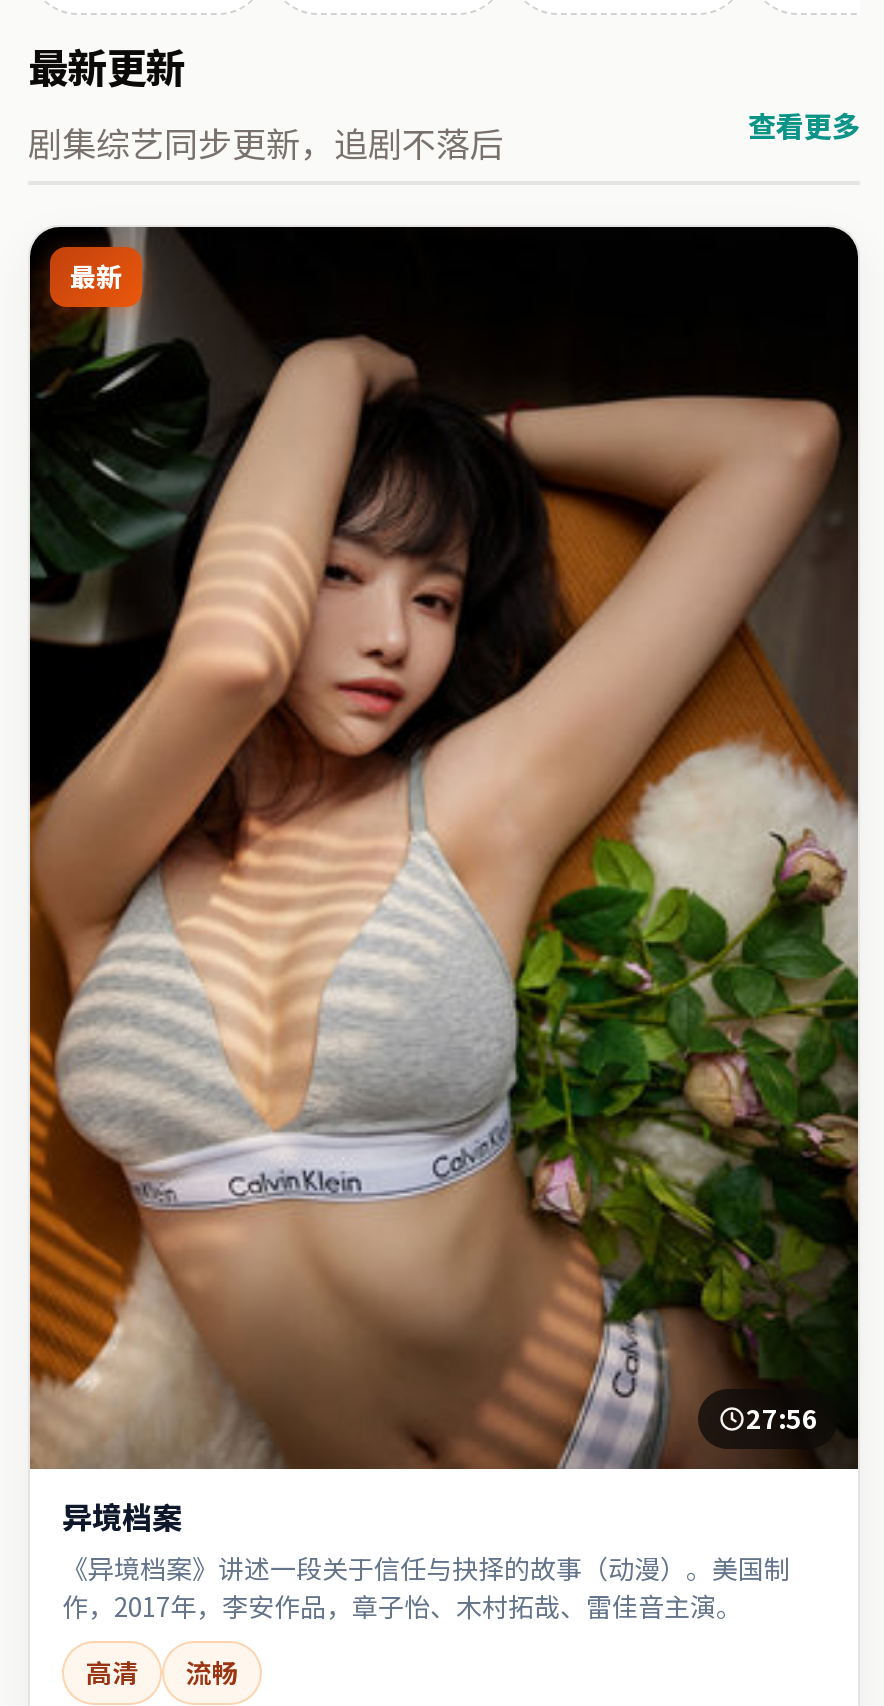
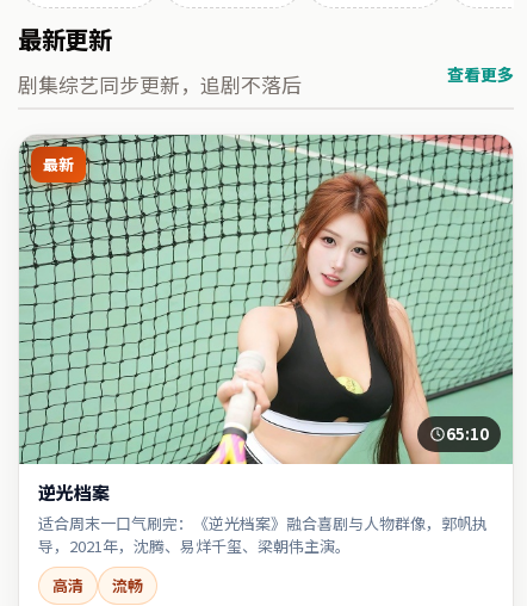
[28,224,860,1472] [image] | 27:56 -> [18,134,514,465] [image] | 65:10
[62,1495,790,1625] 异境档案 | 《异境档案》讲述一段关于信任与抉择的故事（动漫）。美国制 | 作，2017年，李安作品，章子怡、木村拓哉、雷佳音主演。 -> [38,480,488,557] 逆光档案 | 适合周末一口气刷完：《逆光档案》融合喜剧与人物群像，郭帆执 | 导，2021年，沈腾、易烊千玺、梁朝伟主演。

